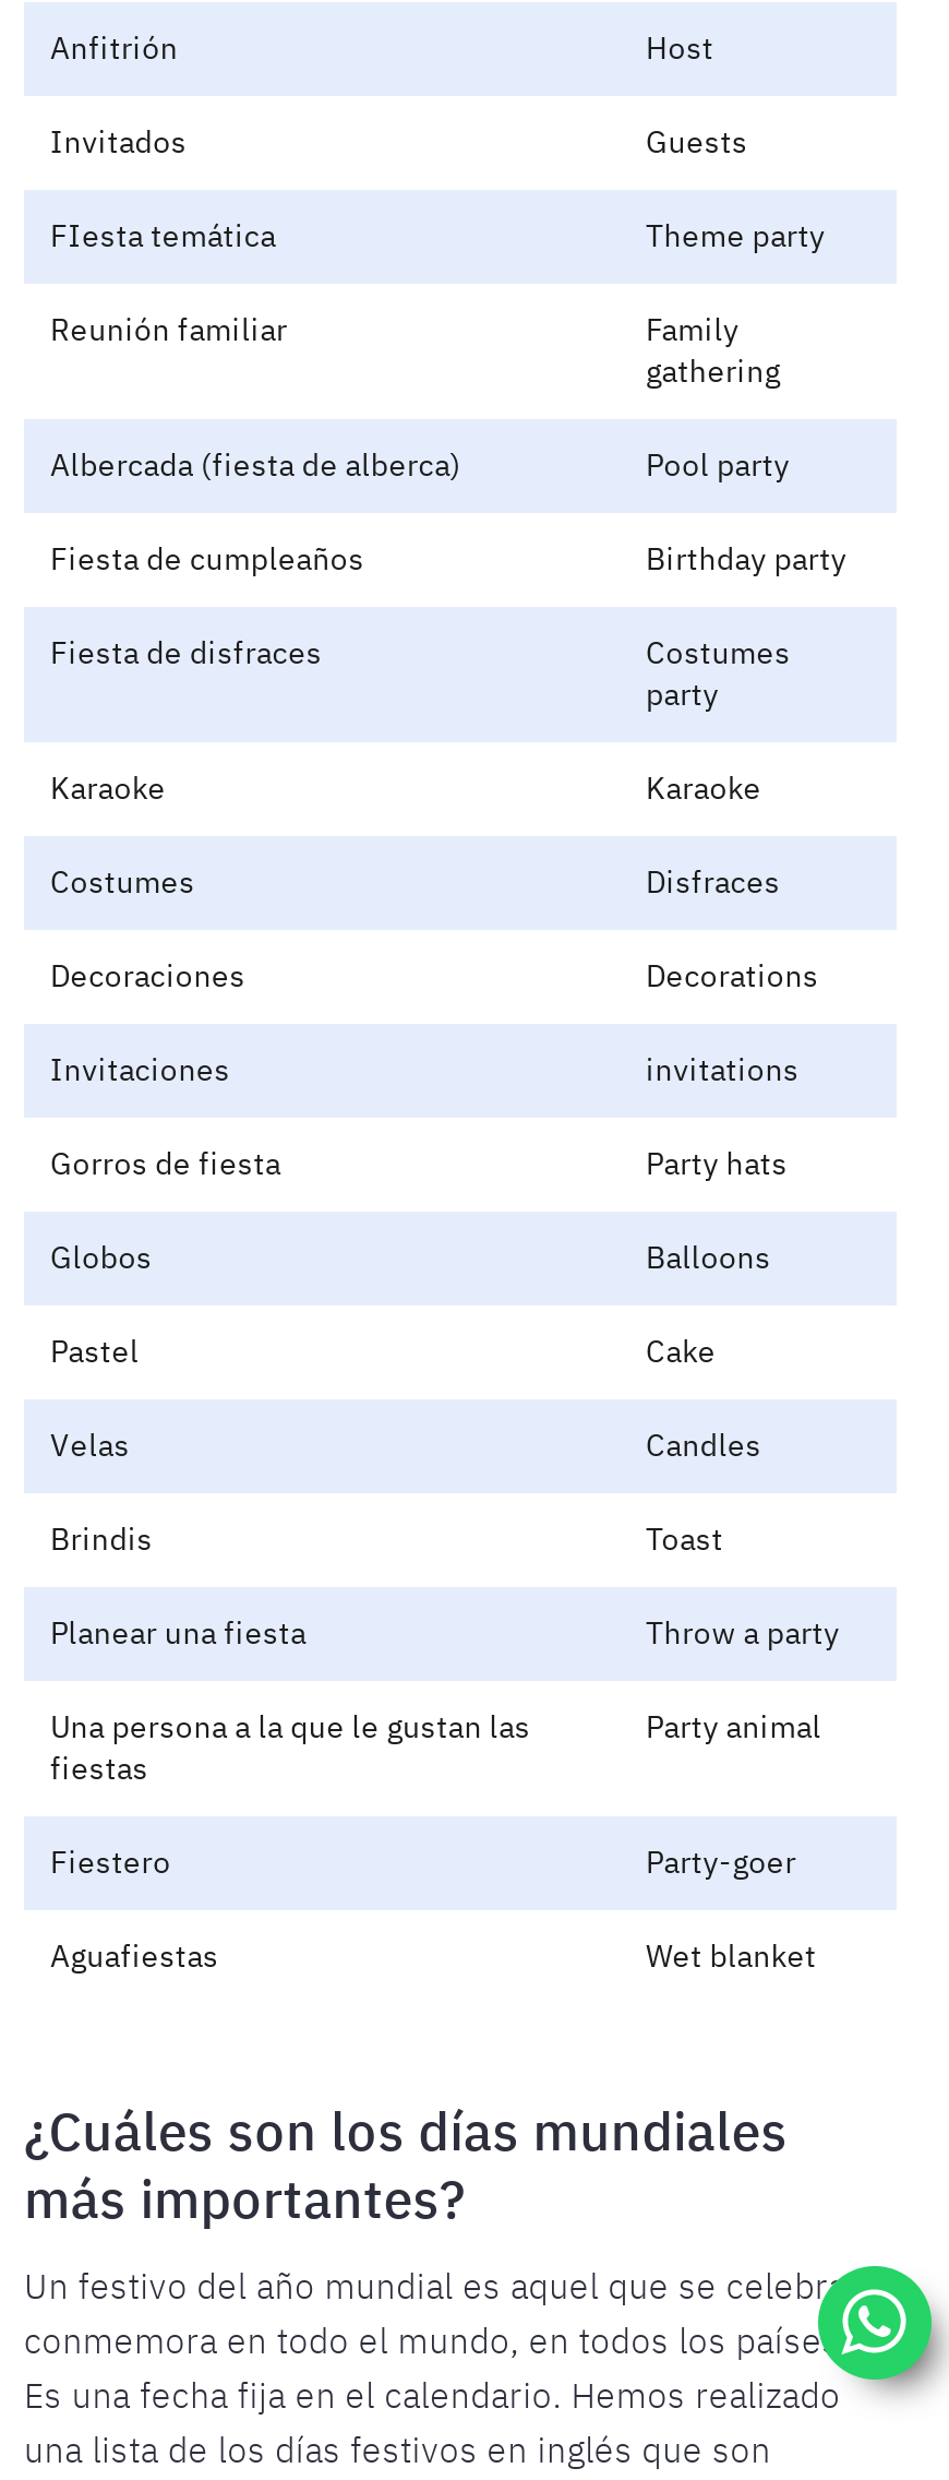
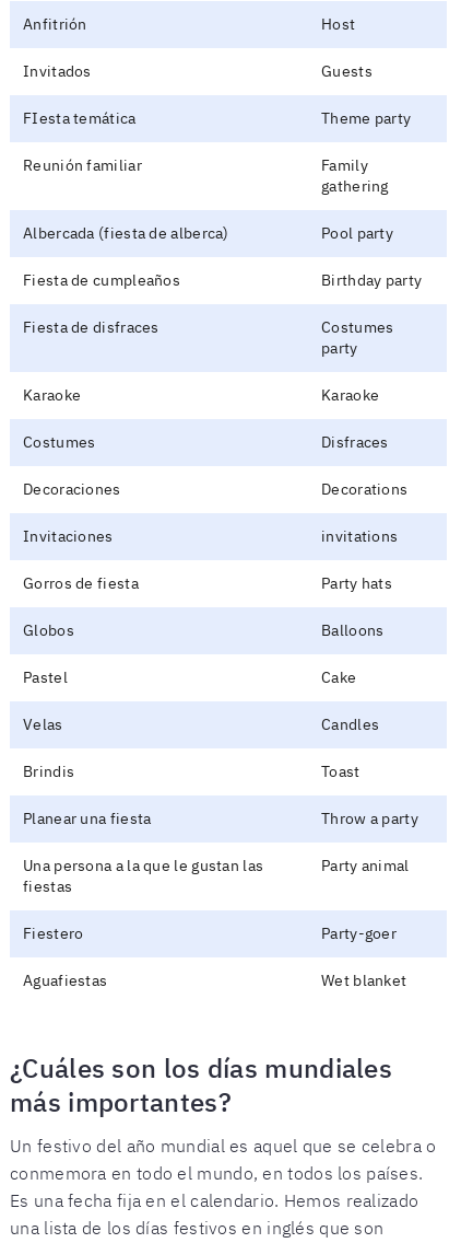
[849,2264,942,2401] [image] -> none

